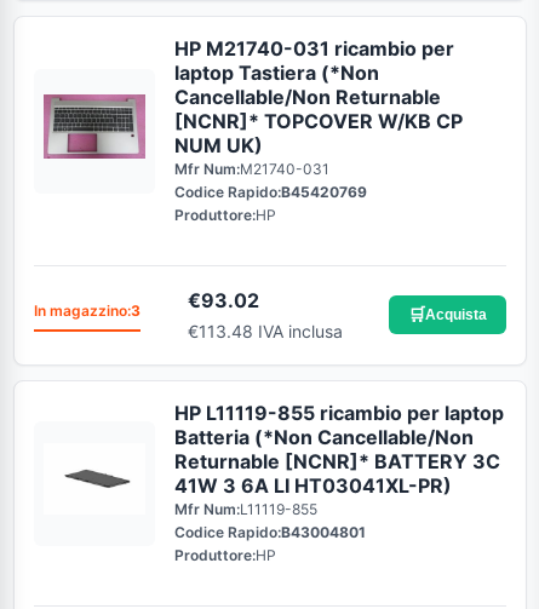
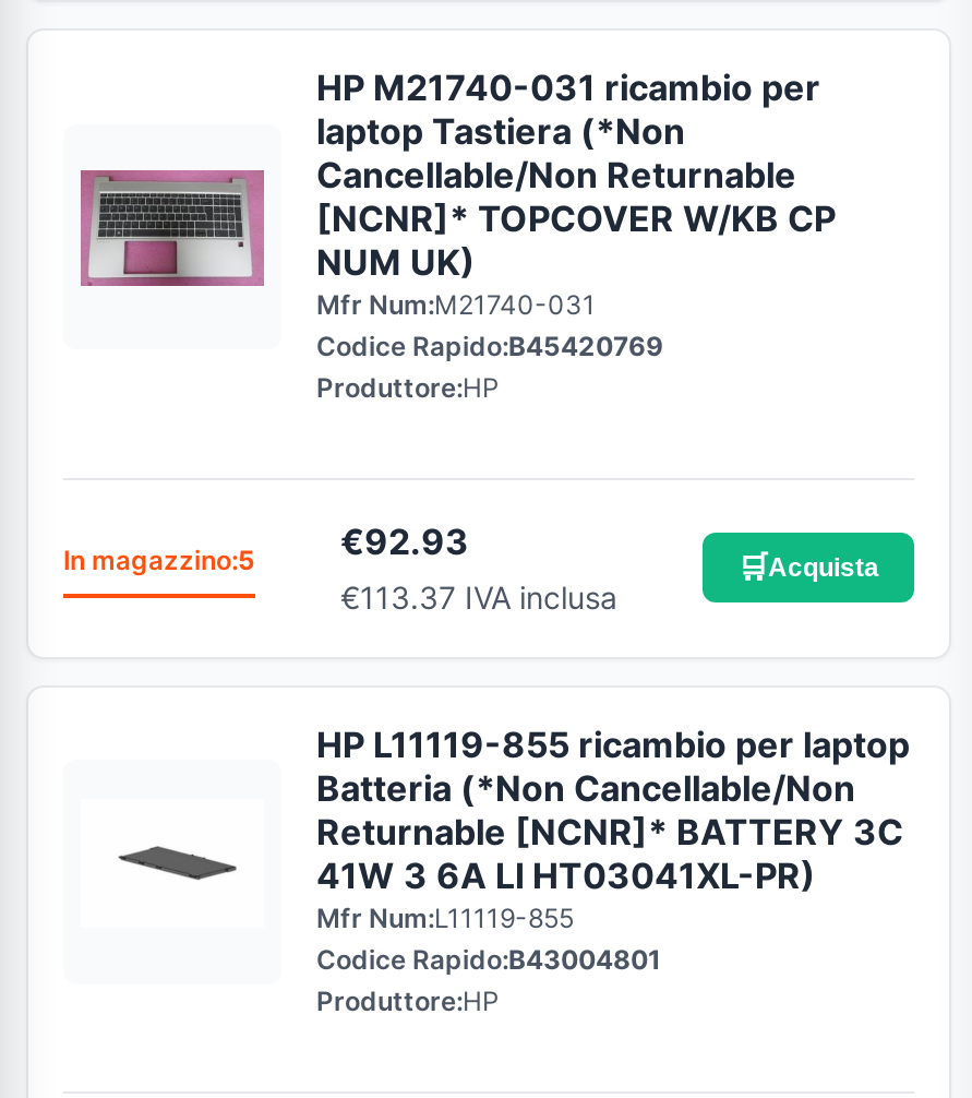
[187,288,259,312] €93.02 -> [340,519,469,563] €92.93
[34,301,141,319] In magazzino:3 -> [63,543,255,576] In magazzino:5
[187,321,342,341] €113.48 IVA inclusa -> [340,578,617,615] €113.37 IVA inclusa

